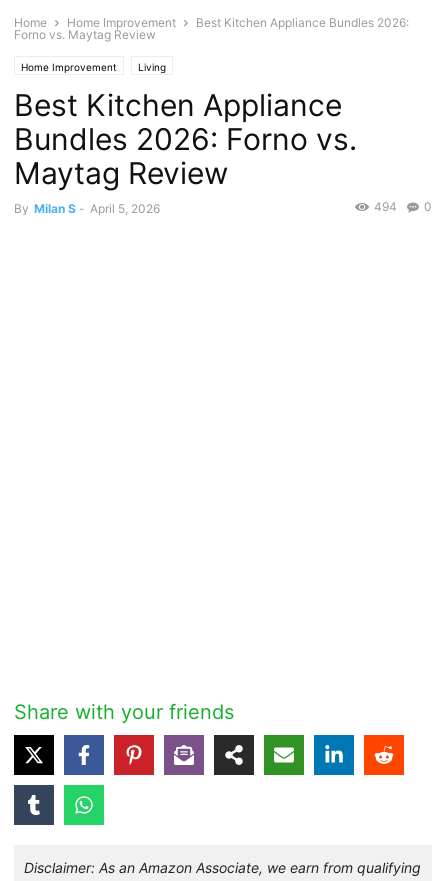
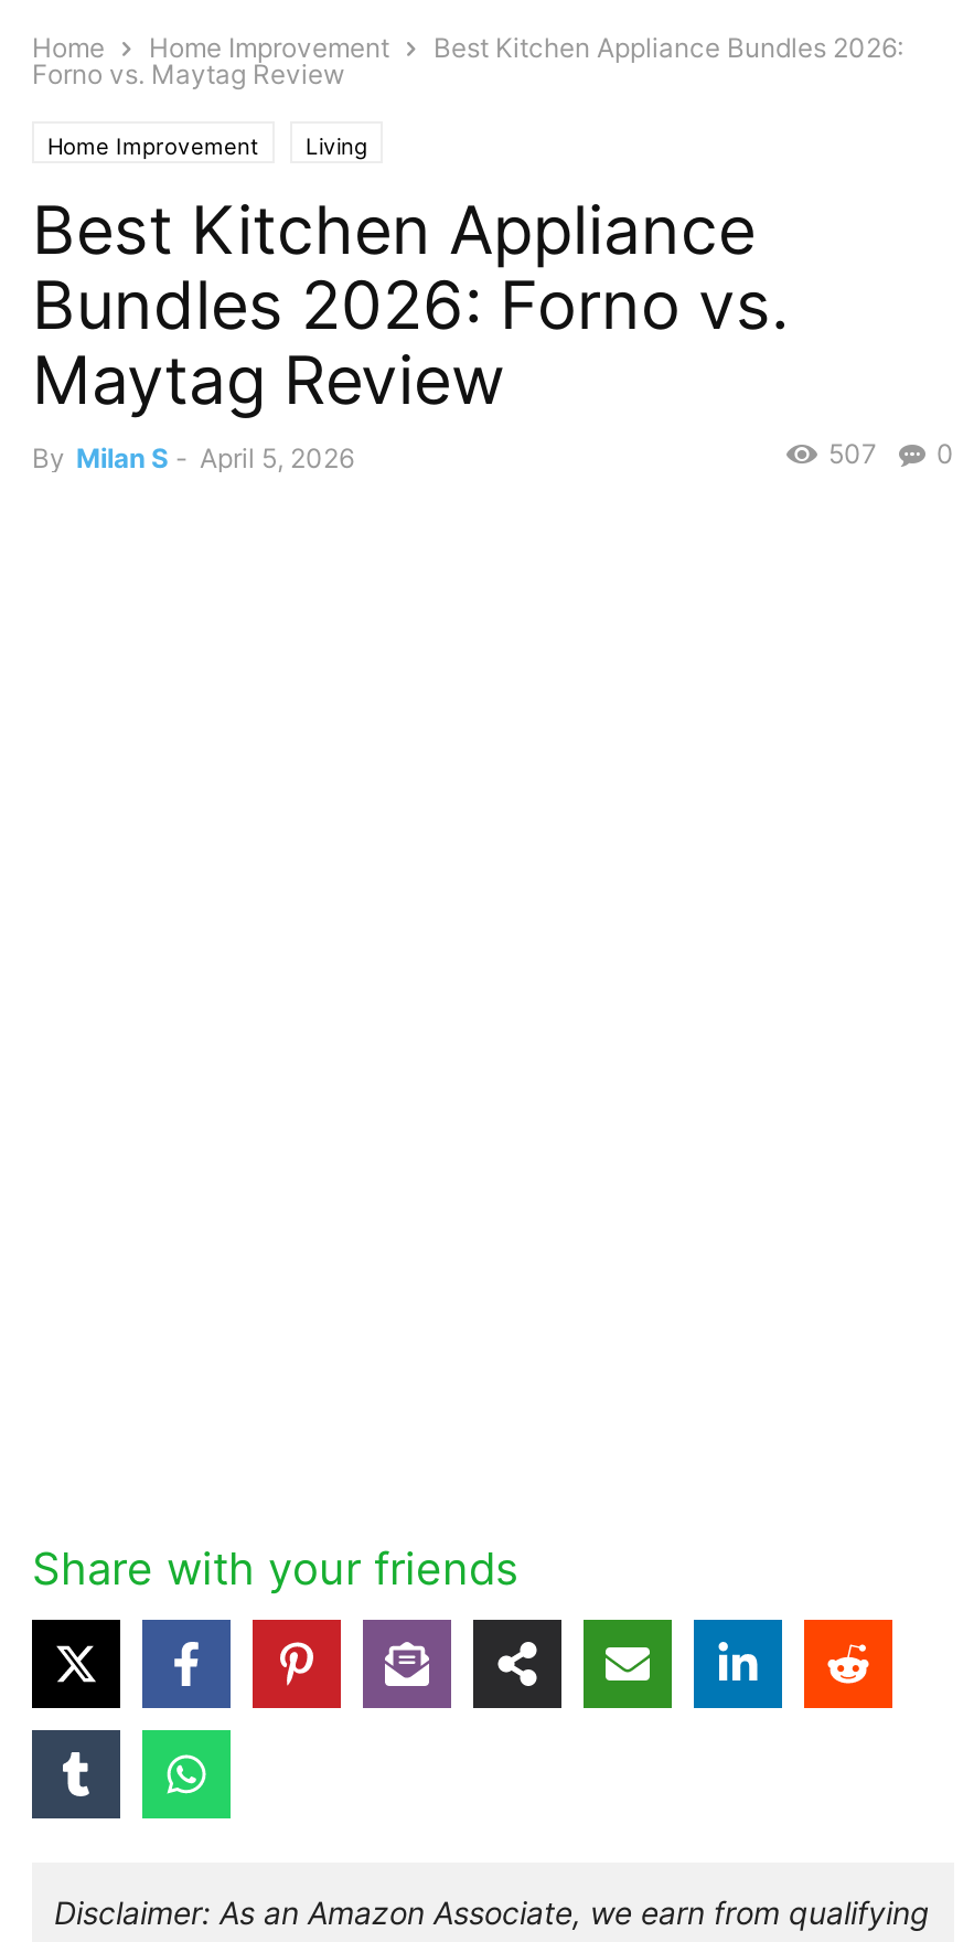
[374,199,432,214] 494 0 -> [828,437,954,470] 507 0

